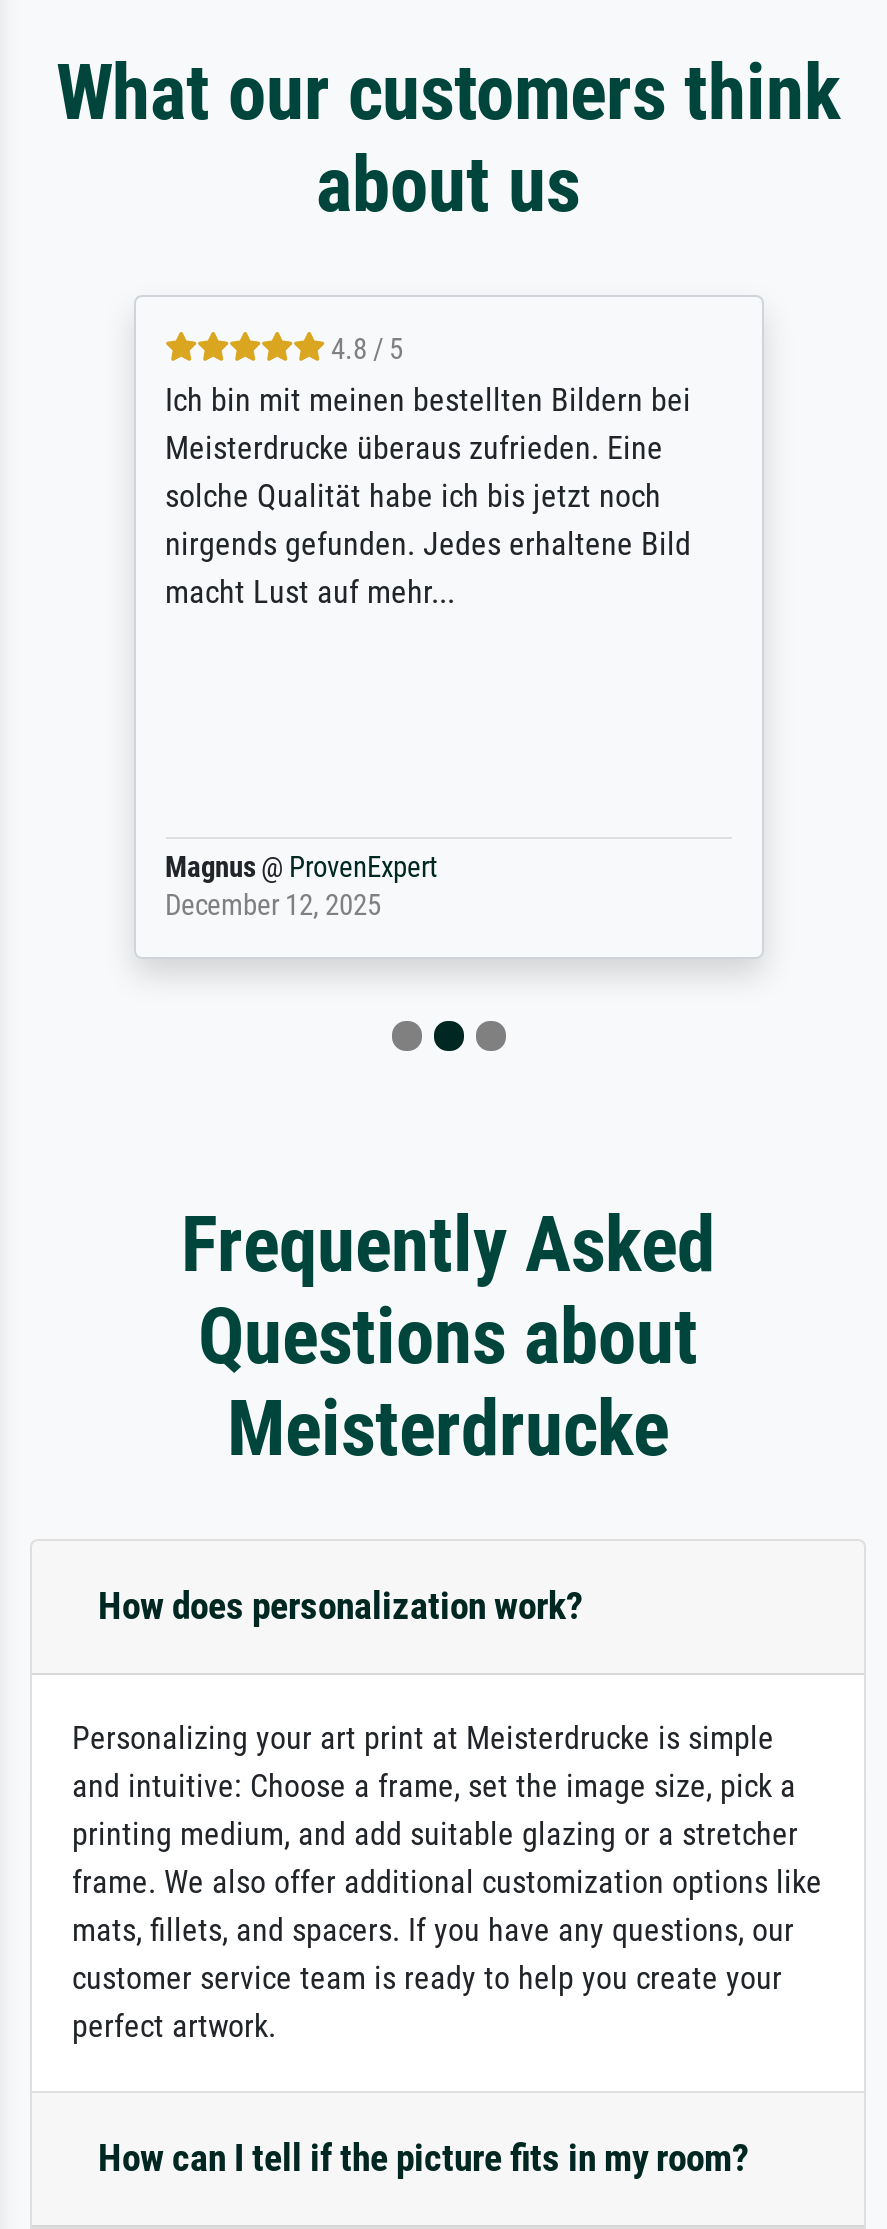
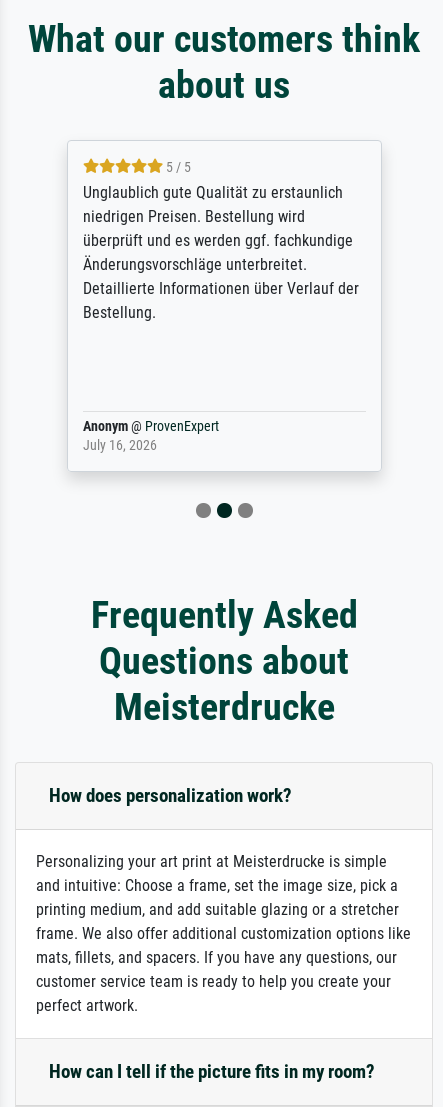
[165,334,691,612] 4.8 / 5 | Ich bin mit meinen bestellten Bildern bei | Meisterdrucke überaus zufrieden. Eine | solche Qualität habe ich bis jetzt noch | nirgends gefunden. Jedes erhaltene Bild | macht Lust auf mehr... -> [82,159,358,322] 5 / 5 | Unglaublich gute Qualität zu erstaunlich | niedrigen Preisen. Bestellung wird | überprüft und es werden ggf. fachkundige | Änderungsvorschläge unterbreitet. | Detaillierte Informationen über Verlauf der | Bestellung.
[165,852,437,924] Magnus @ ProvenExpert | December 12, 2025 -> [82,418,218,454] Anonym @ ProvenExpert | July 16, 2026

